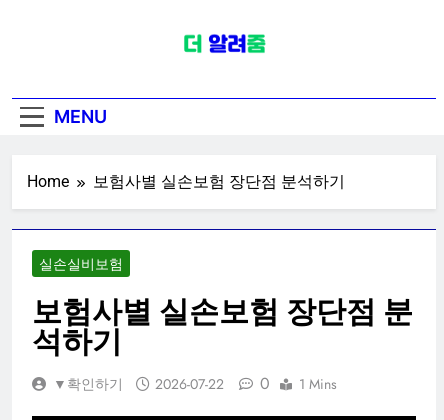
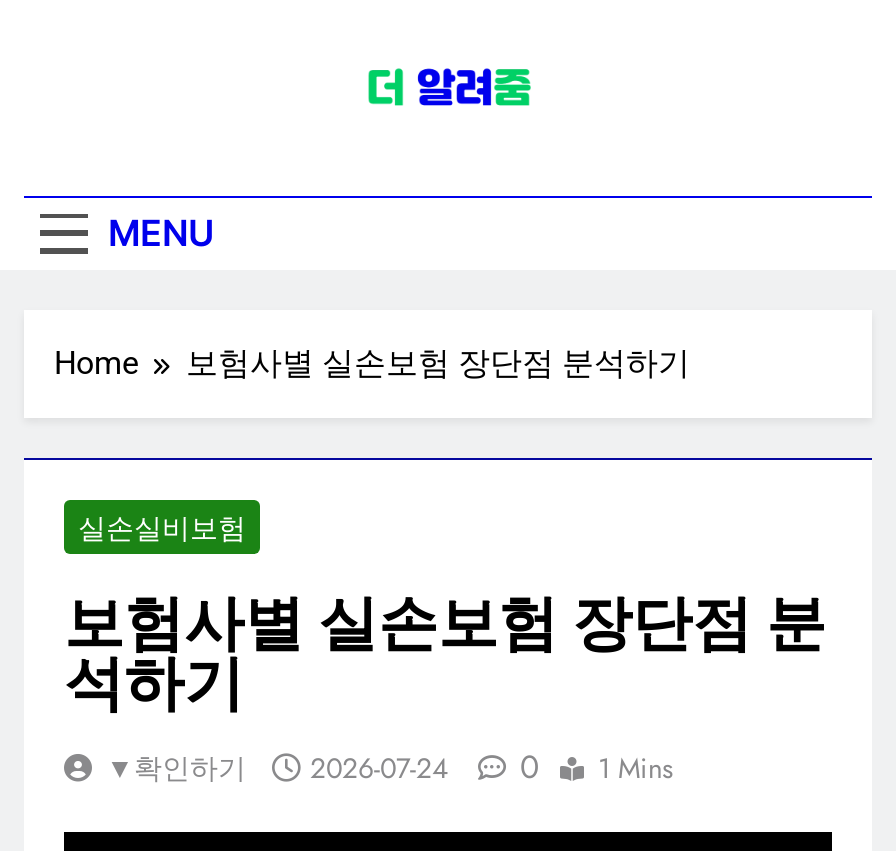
[155,374,224,394] 2026-07-22 -> [310,747,448,787] 2026-07-24

